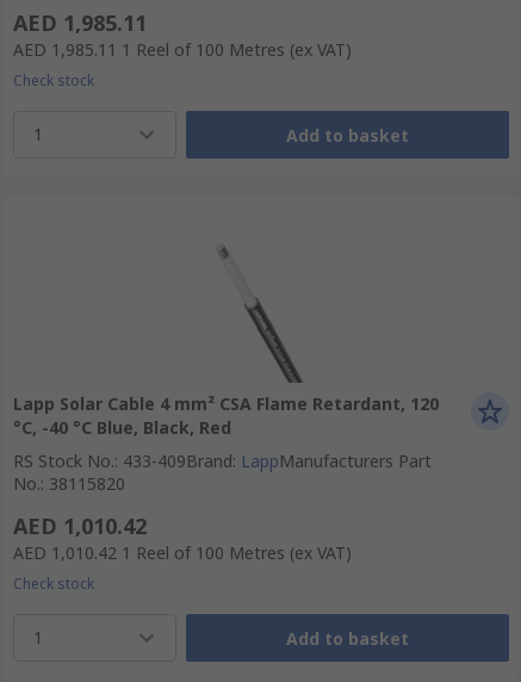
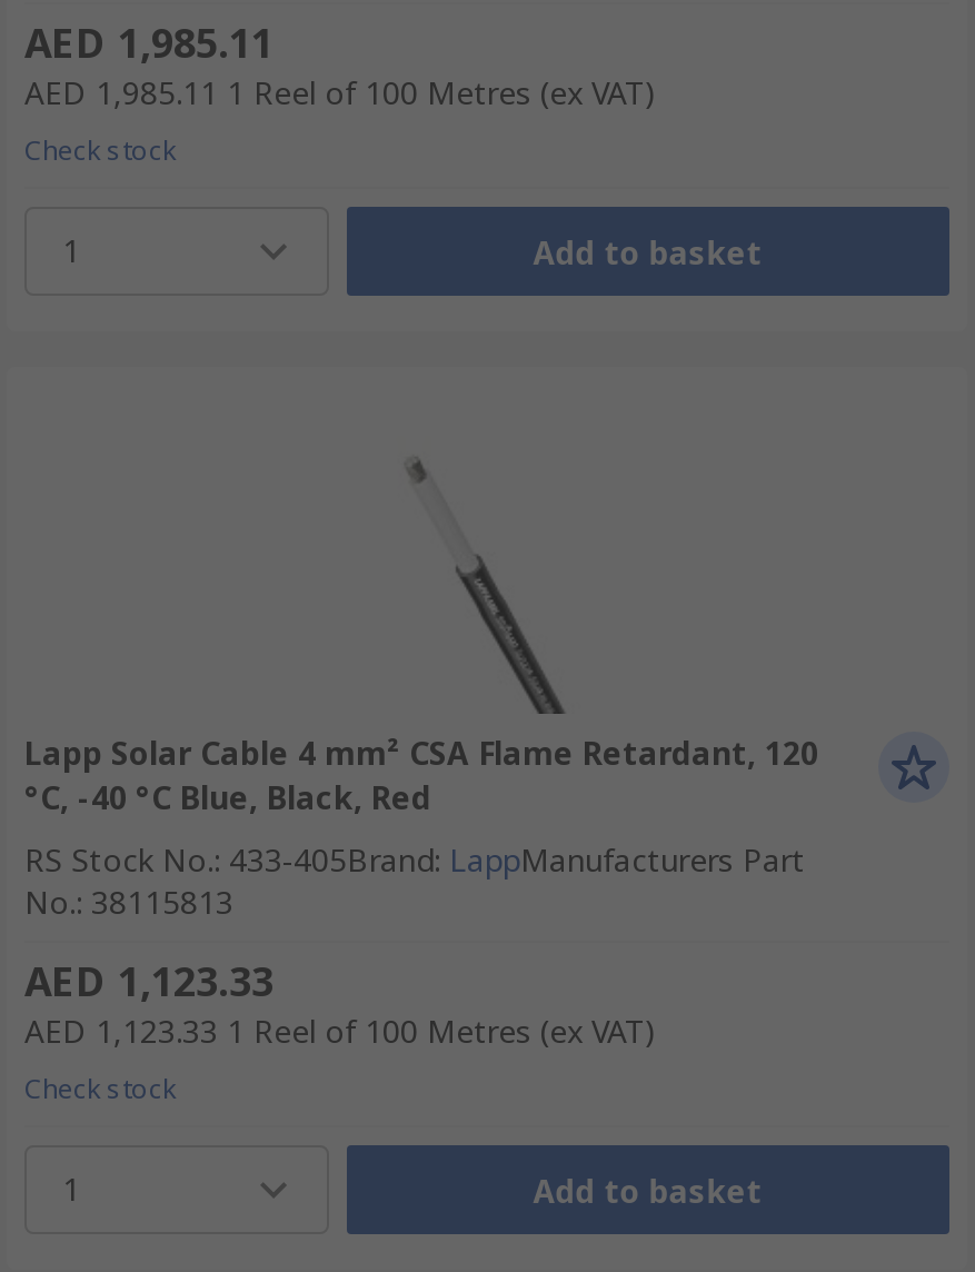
[13,449,432,472] RS Stock No.: 433-409Brand: LappManufacturers Part -> [24,838,805,881] RS Stock No.: 433-405Brand: LappManufacturers Part
[13,472,125,495] No.: 38115820 -> [24,881,233,923] No.: 38115813
[13,511,147,540] AED 1,010.42 -> [24,954,273,1007] AED 1,123.33
[13,541,352,564] AED 1,010.42 1 Reel of 100 Metres (ex VAT) -> [24,1010,656,1052] AED 1,123.33 1 Reel of 100 Metres (ex VAT)

